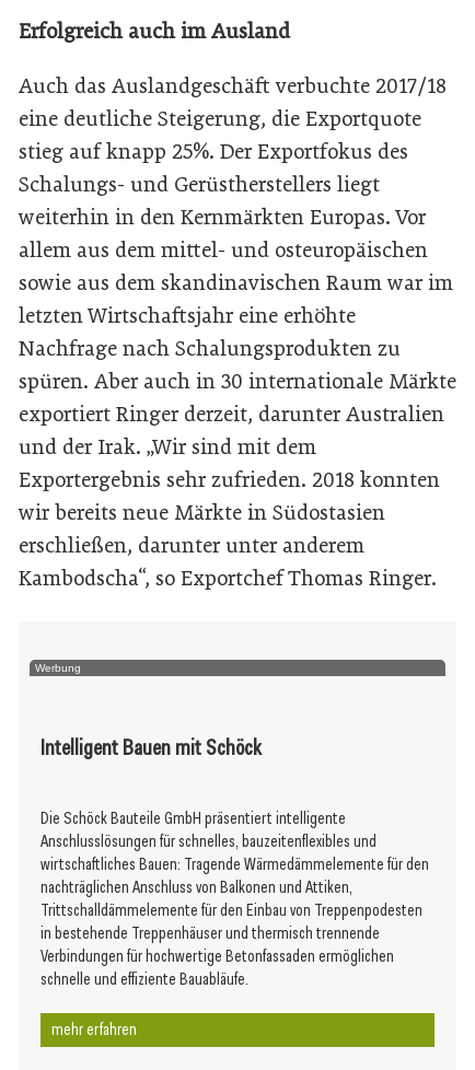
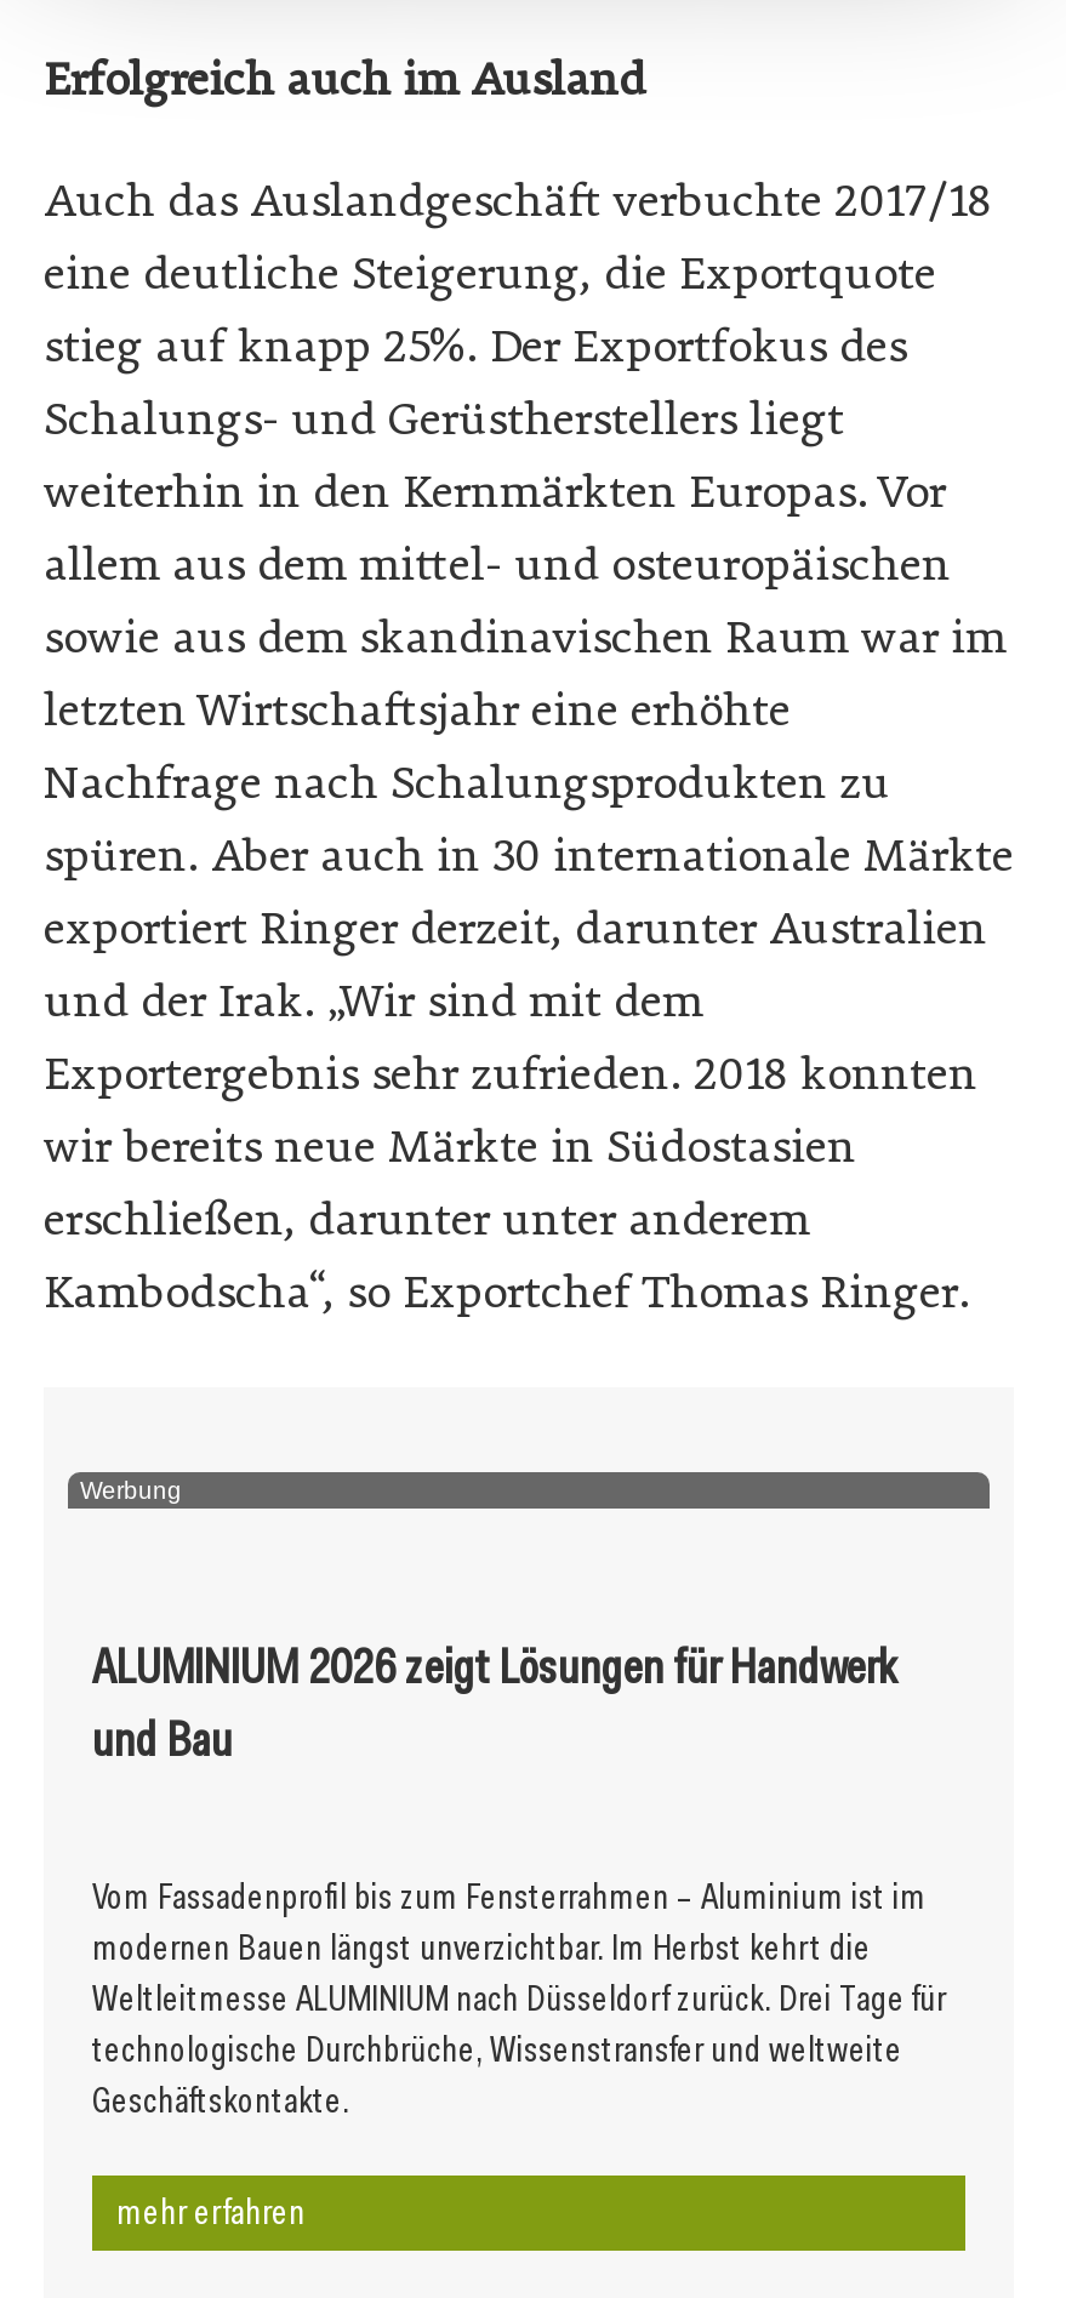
[40,733,262,761] Intelligent Bauen mit Schöck -> [92,1635,897,1770] ALUMINIUM 2026 zeigt Lösungen für Handwerk | und Bau
[40,807,429,990] Die Schöck Bauteile GmbH präsentiert intelligente | Anschlusslösungen für schnelles, bauzeitenflexibles und | wirtschaftliches Bauen: Tragende Wärmedämmelemente für den | nachträglichen Anschluss von Balkonen und Attiken, | Trittschalldämmelemente für den Einbau von Treppenpodesten | in bestehende Treppenhäuser und thermisch trennende | Verbindungen für hochwertige Betonfassaden ermöglichen | schnelle und effiziente Bauabläufe. -> [92,1872,946,2125] Vom Fassadenprofil bis zum Fensterrahmen – Aluminium ist im | modernen Bauen längst unverzichtbar. Im Herbst kehrt die | Weltleitmesse ALUMINIUM nach Düsseldorf zurück. Drei Tage für | technologische Durchbrüche, Wissenstransfer und weltweite | Geschäftskontakte.

